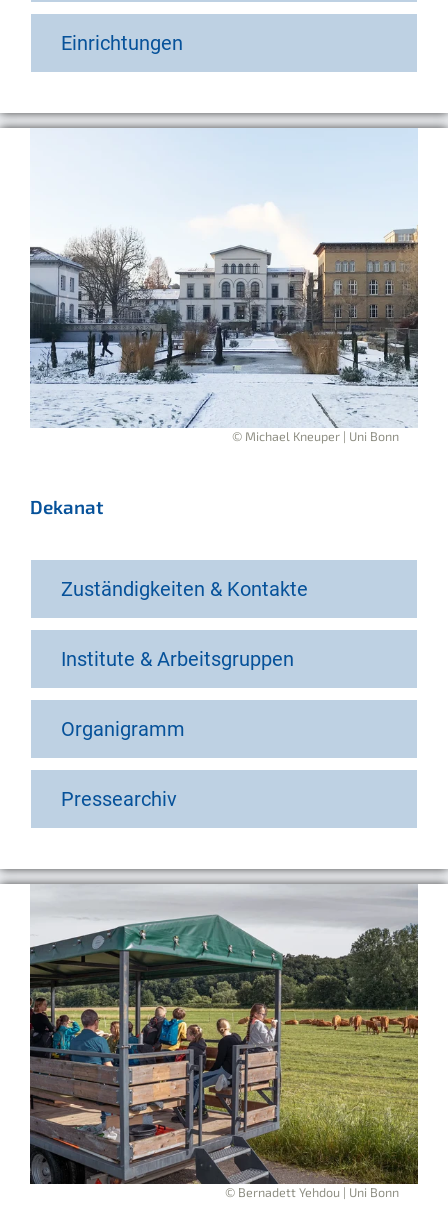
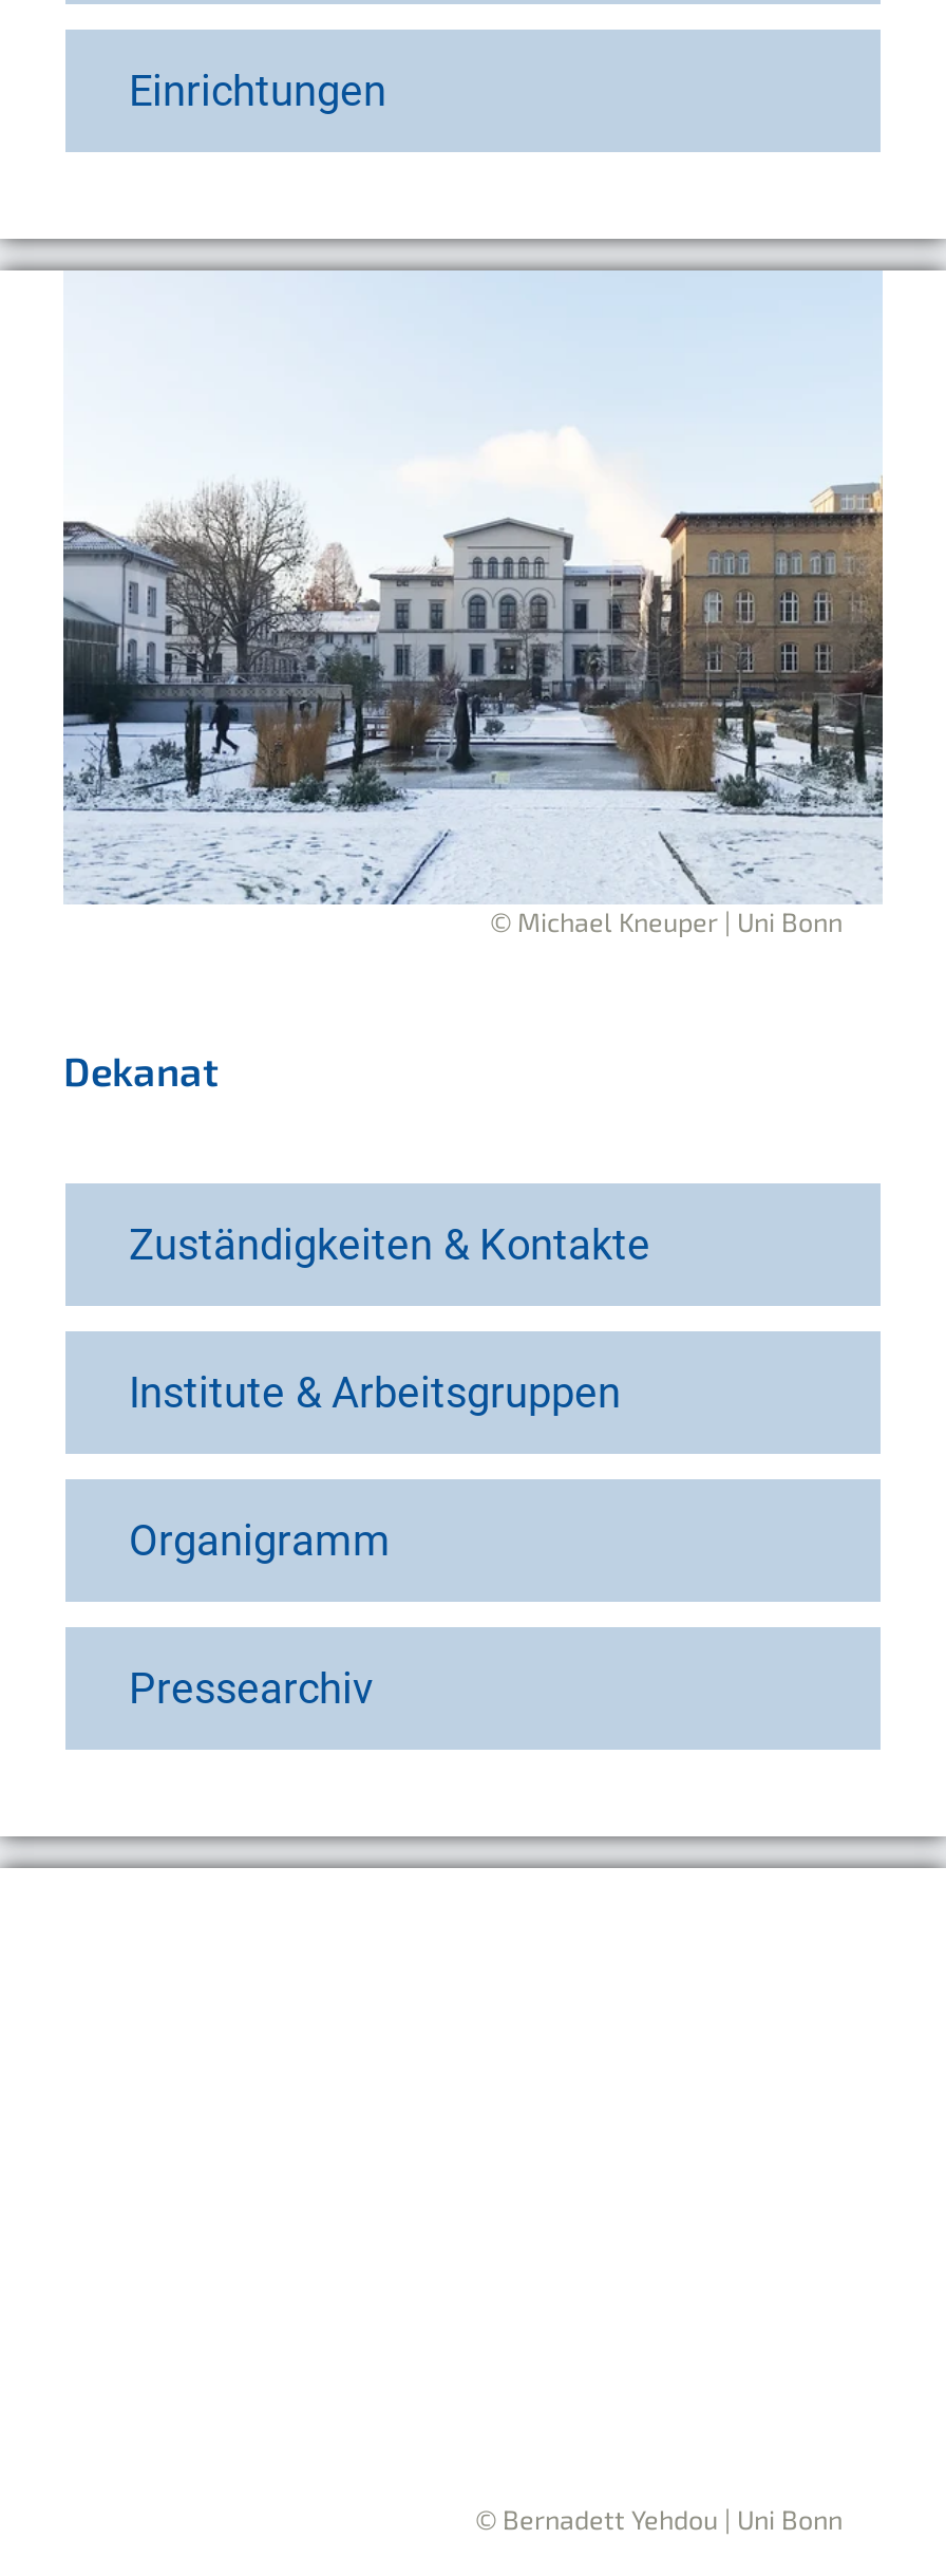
[29,885,419,1185] [image] -> none

